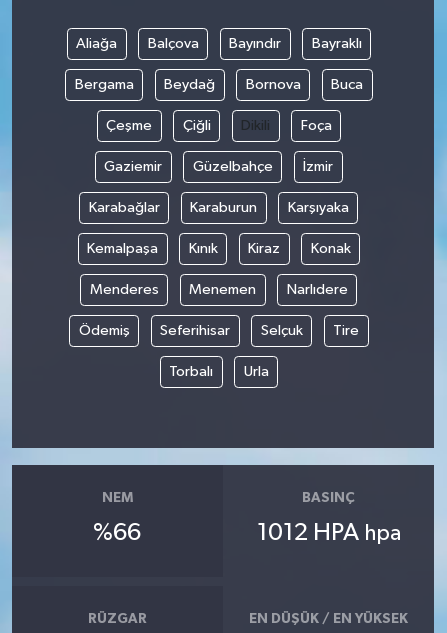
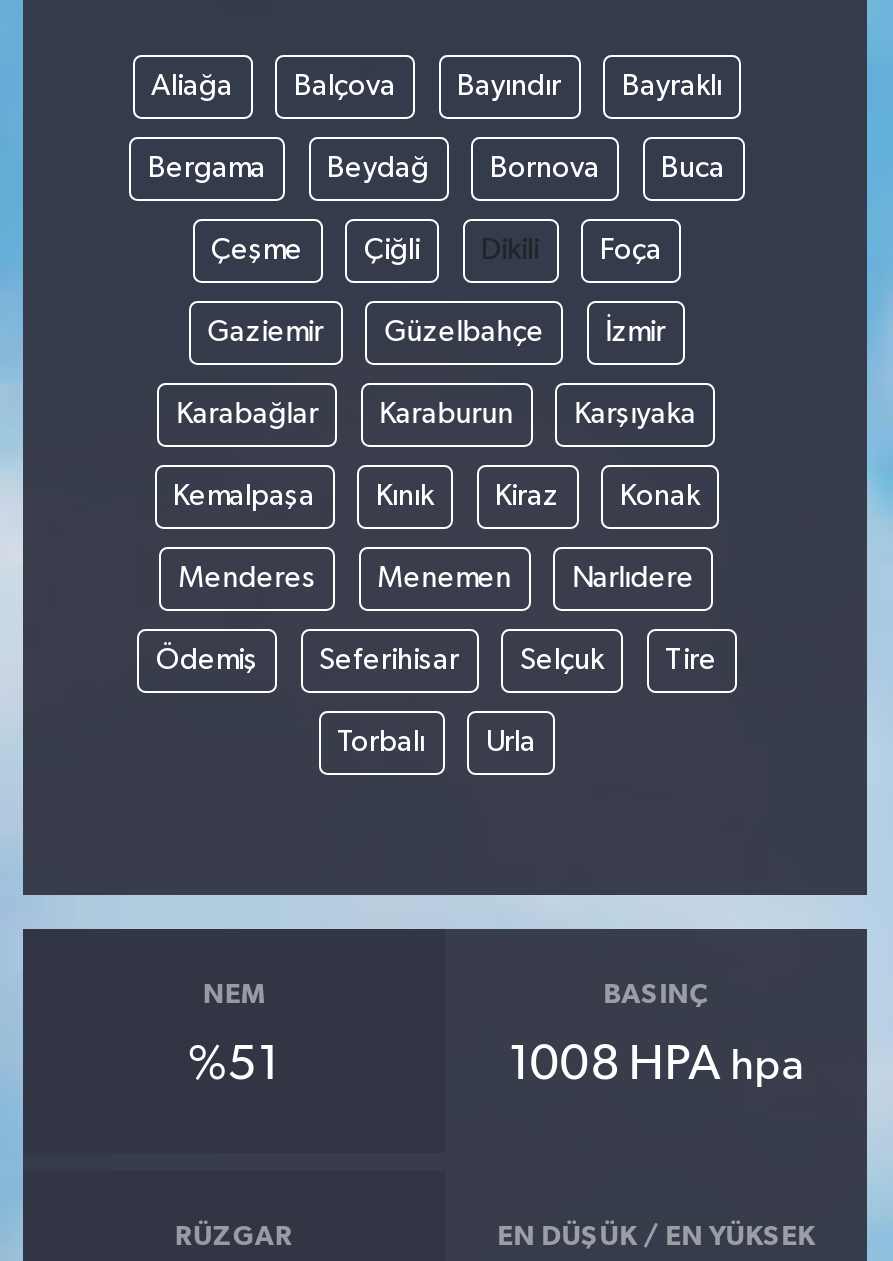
[93,521,141,545] %66 -> [188,1040,280,1088] %51
[257,521,401,545] 1012 HPA hpa -> [508,1040,804,1088] 1008 HPA hpa

